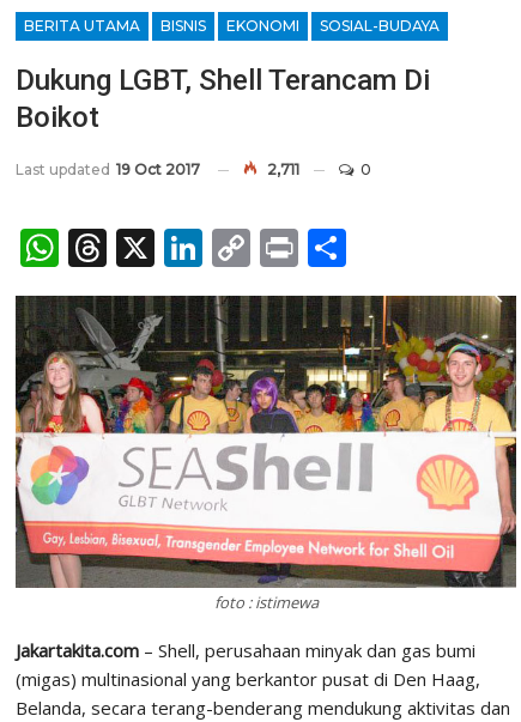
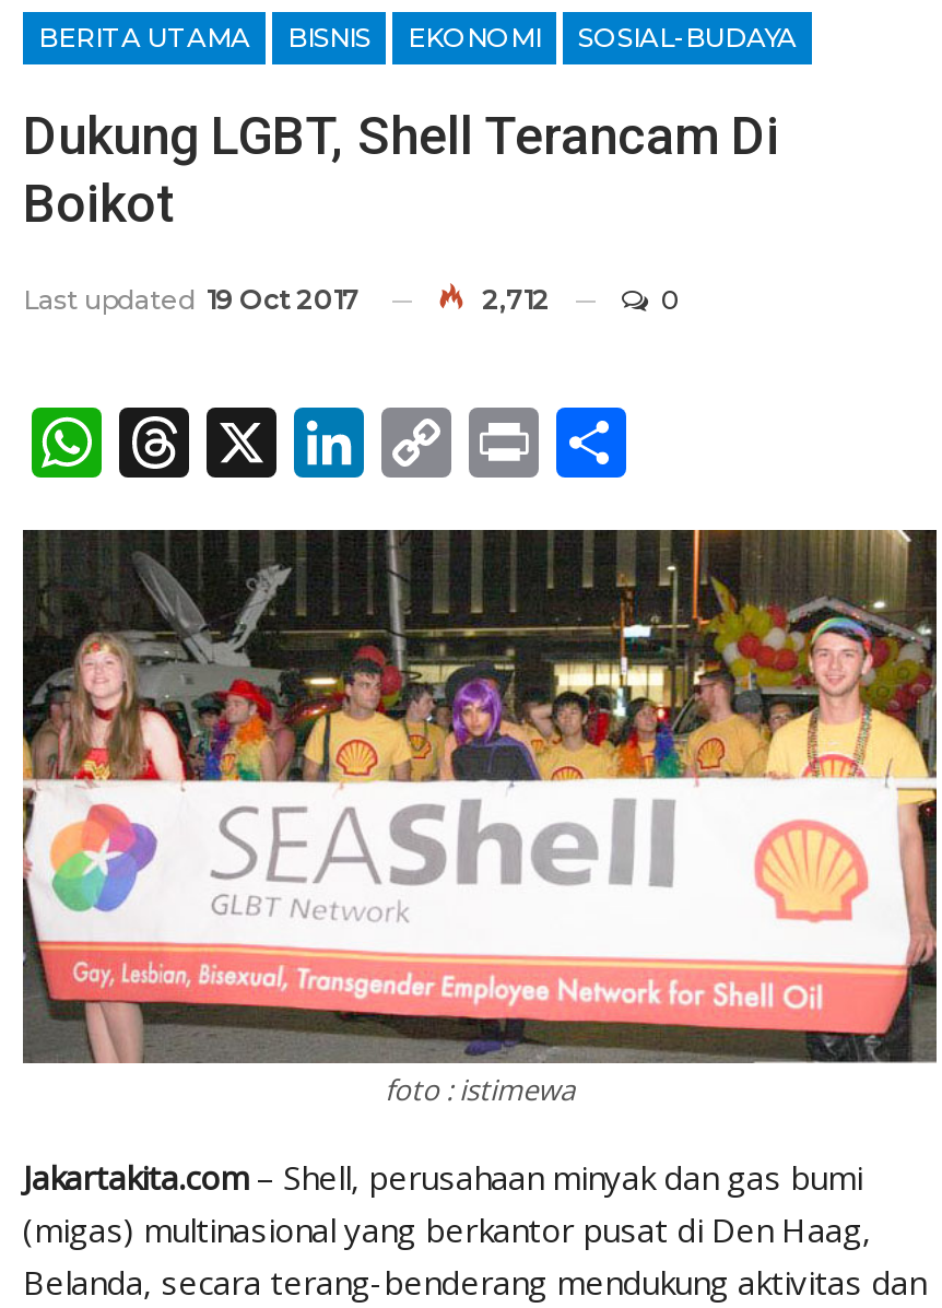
[267,160,299,178] 2,711 -> [482,283,550,315] 2,712

